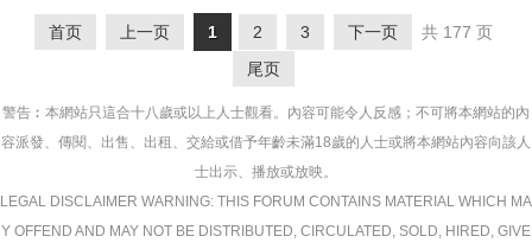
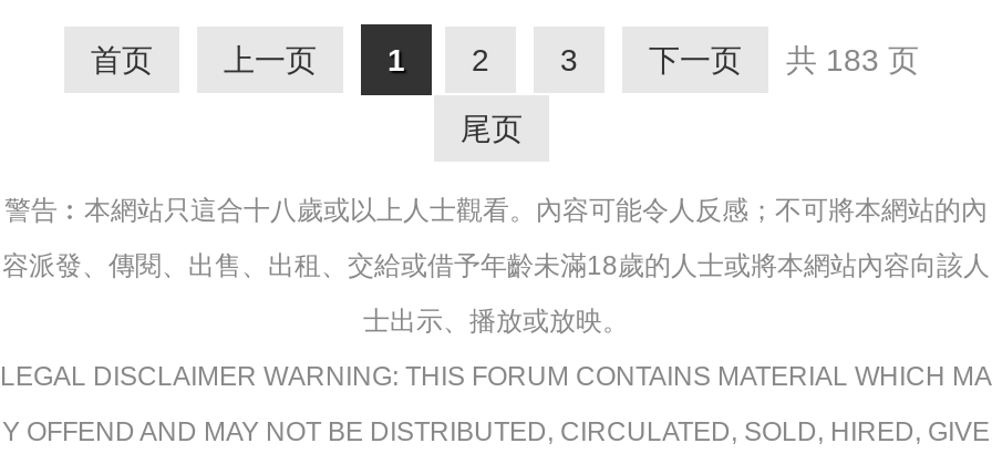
[49,23,498,41] 首页 上一页 1 2 3 下一页 共 177 页 -> [91,42,928,78] 首页 上一页 1 2 3 下一页 共 183 页

